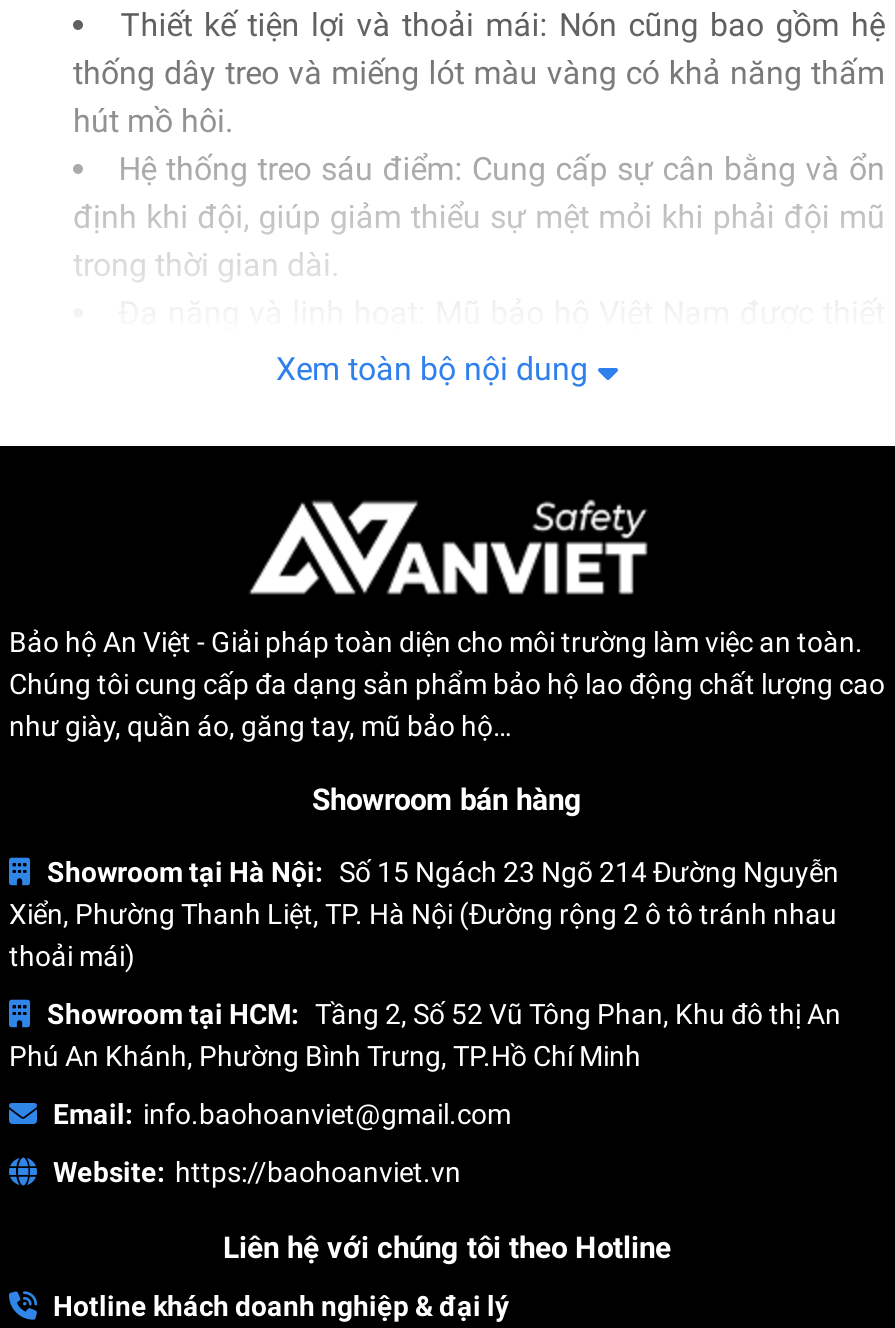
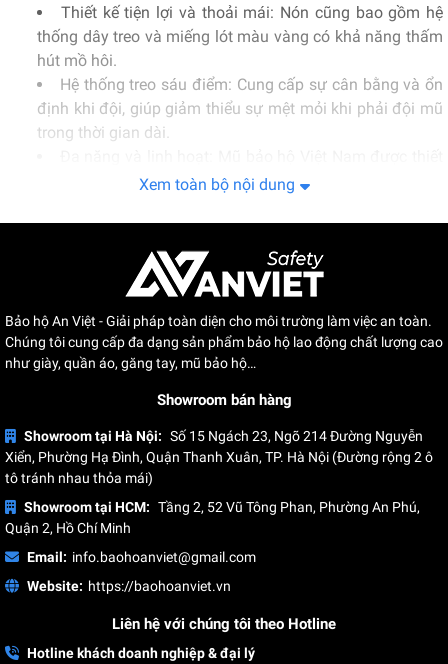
[9,856,839,972] Showroom tại Hà Nội: Số 15 Ngách 23 Ngõ 214 Đường Nguyễn | Xiển, Phường Thanh Liệt, TP. Hà Nội (Đường rộng 2 ô tô tránh nhau | thoải mái) -> [5,428,433,486] Showroom tại Hà Nội: Số 15 Ngách 23, Ngõ 214 Đường Nguyễn | Xiển, Phường Hạ Đình, Quận Thanh Xuân, TP. Hà Nội (Đường rộng 2 ô | tô tránh nhau thỏa mái)
[9,998,841,1072] Showroom tại HCM: Tầng 2, Số 52 Vũ Tông Phan, Khu đô thị An | Phú An Khánh, Phường Bình Trưng, TP.Hồ Chí Minh -> [5,499,420,536] Showroom tại HCM: Tầng 2, 52 Vũ Tông Phan, Phường An Phú, | Quận 2, Hồ Chí Minh

